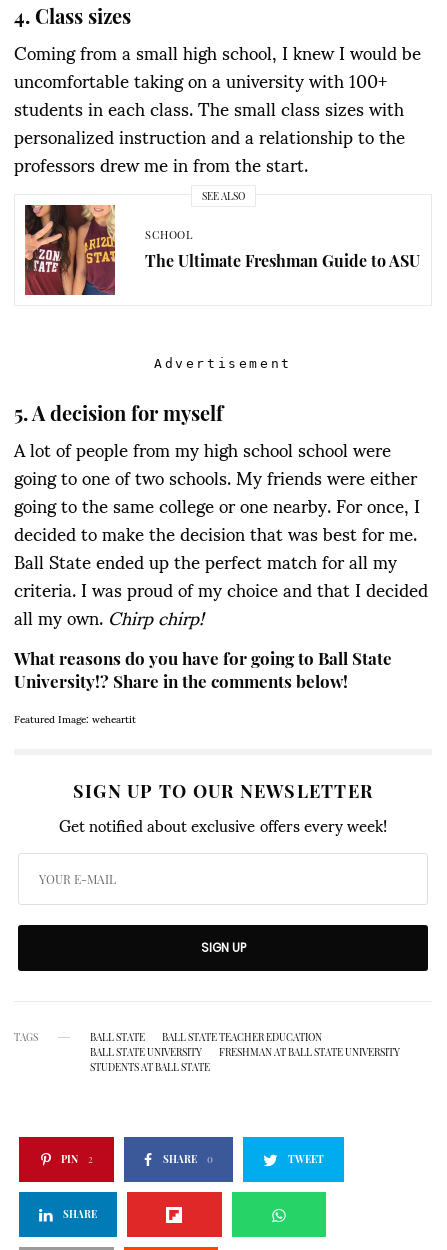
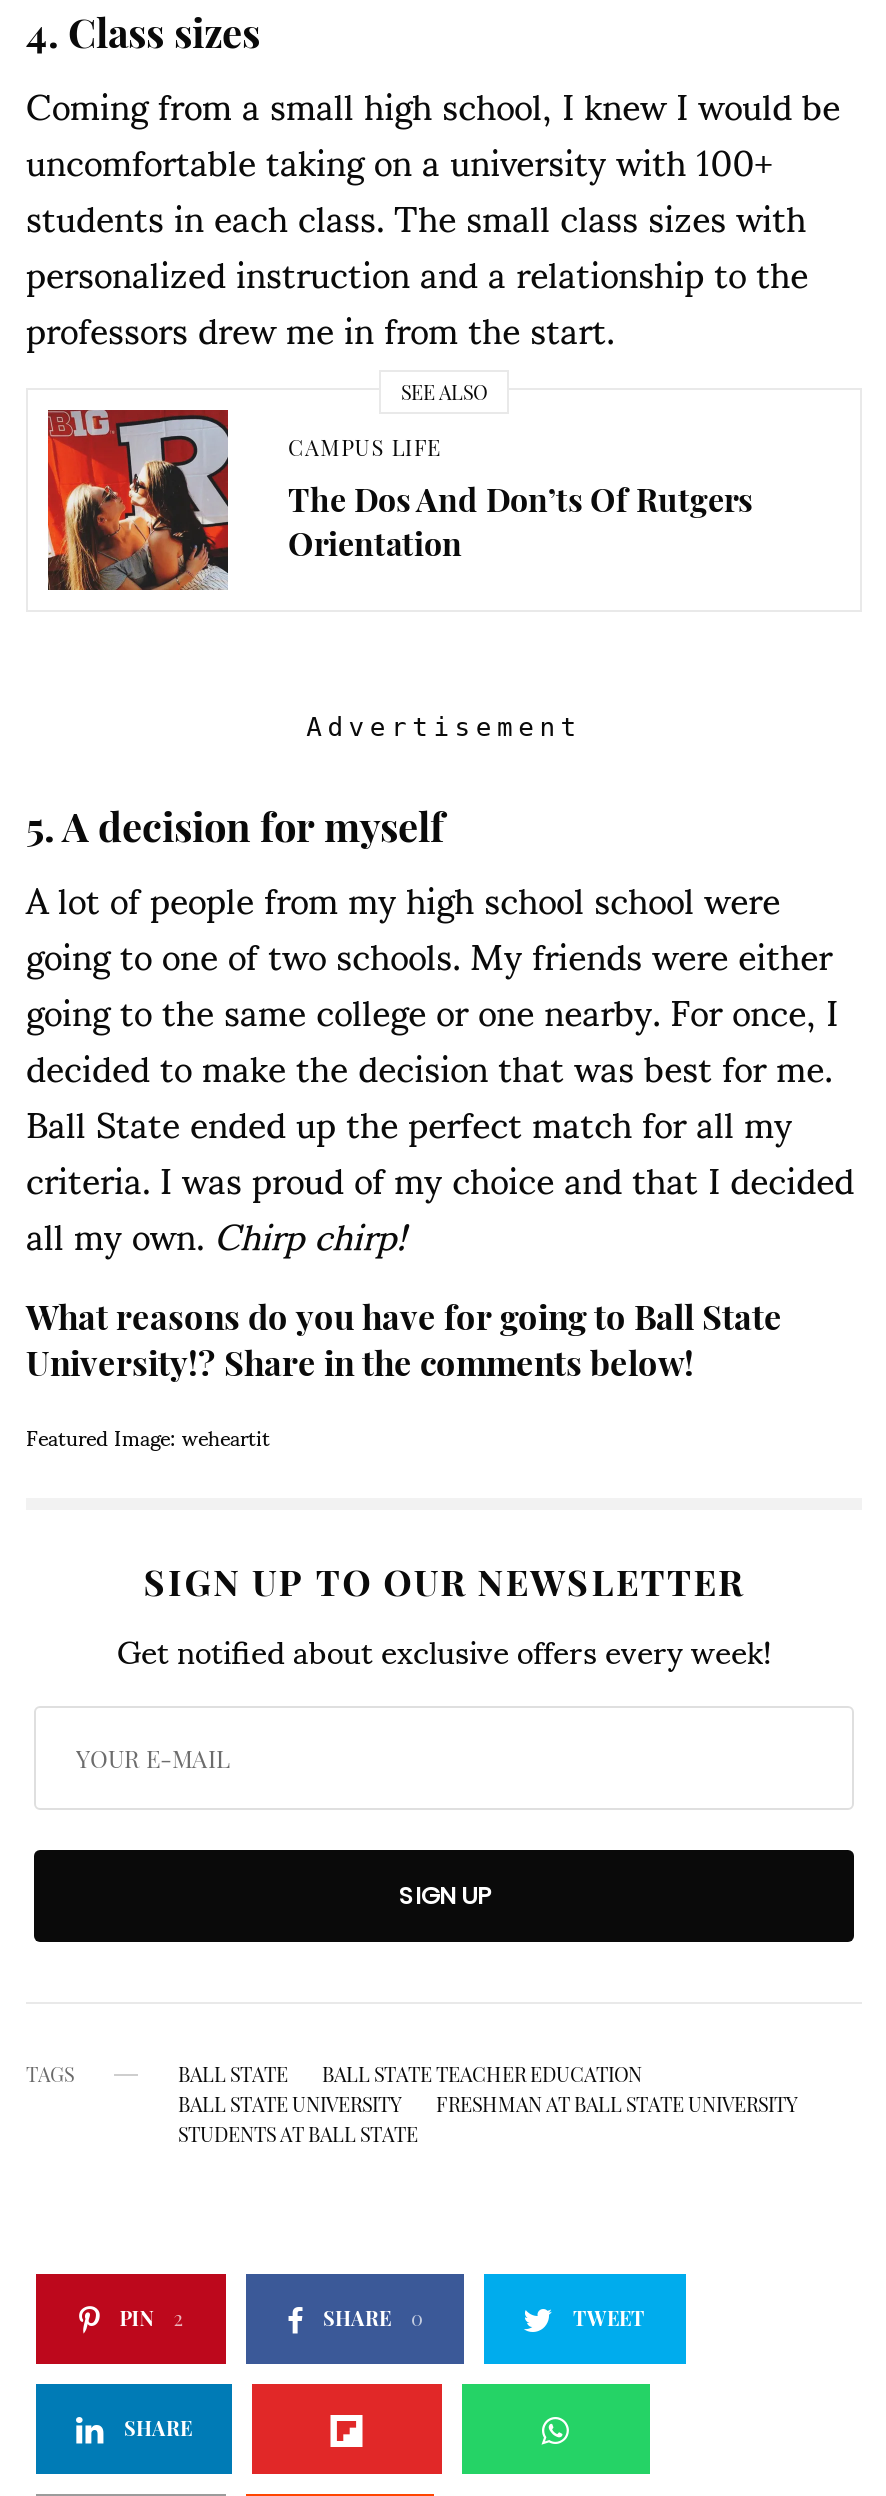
[24,204,420,296] [image] | SCHOOL | The Ultimate Freshman Guide to ASU -> [46,408,752,592] [image] | CAMPUS LIFE | The Dos And Don’ts Of Rutgers | Orientation

